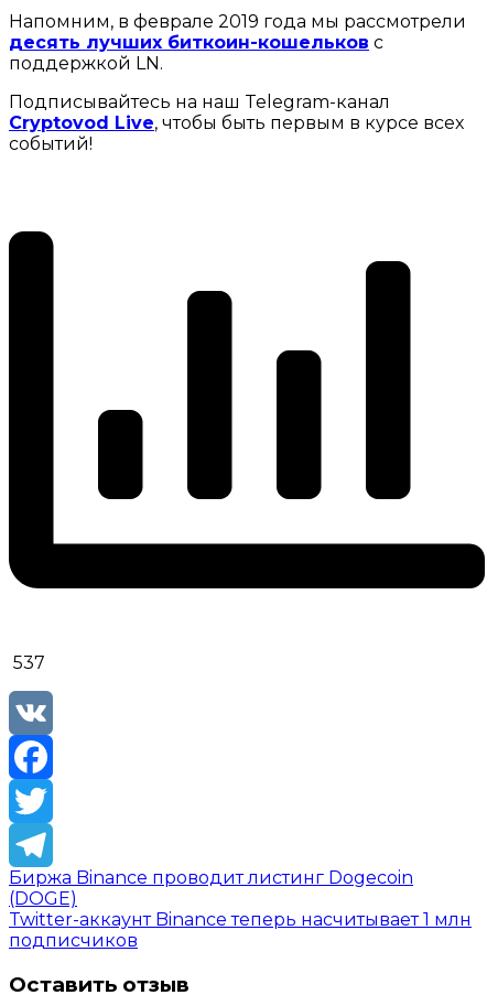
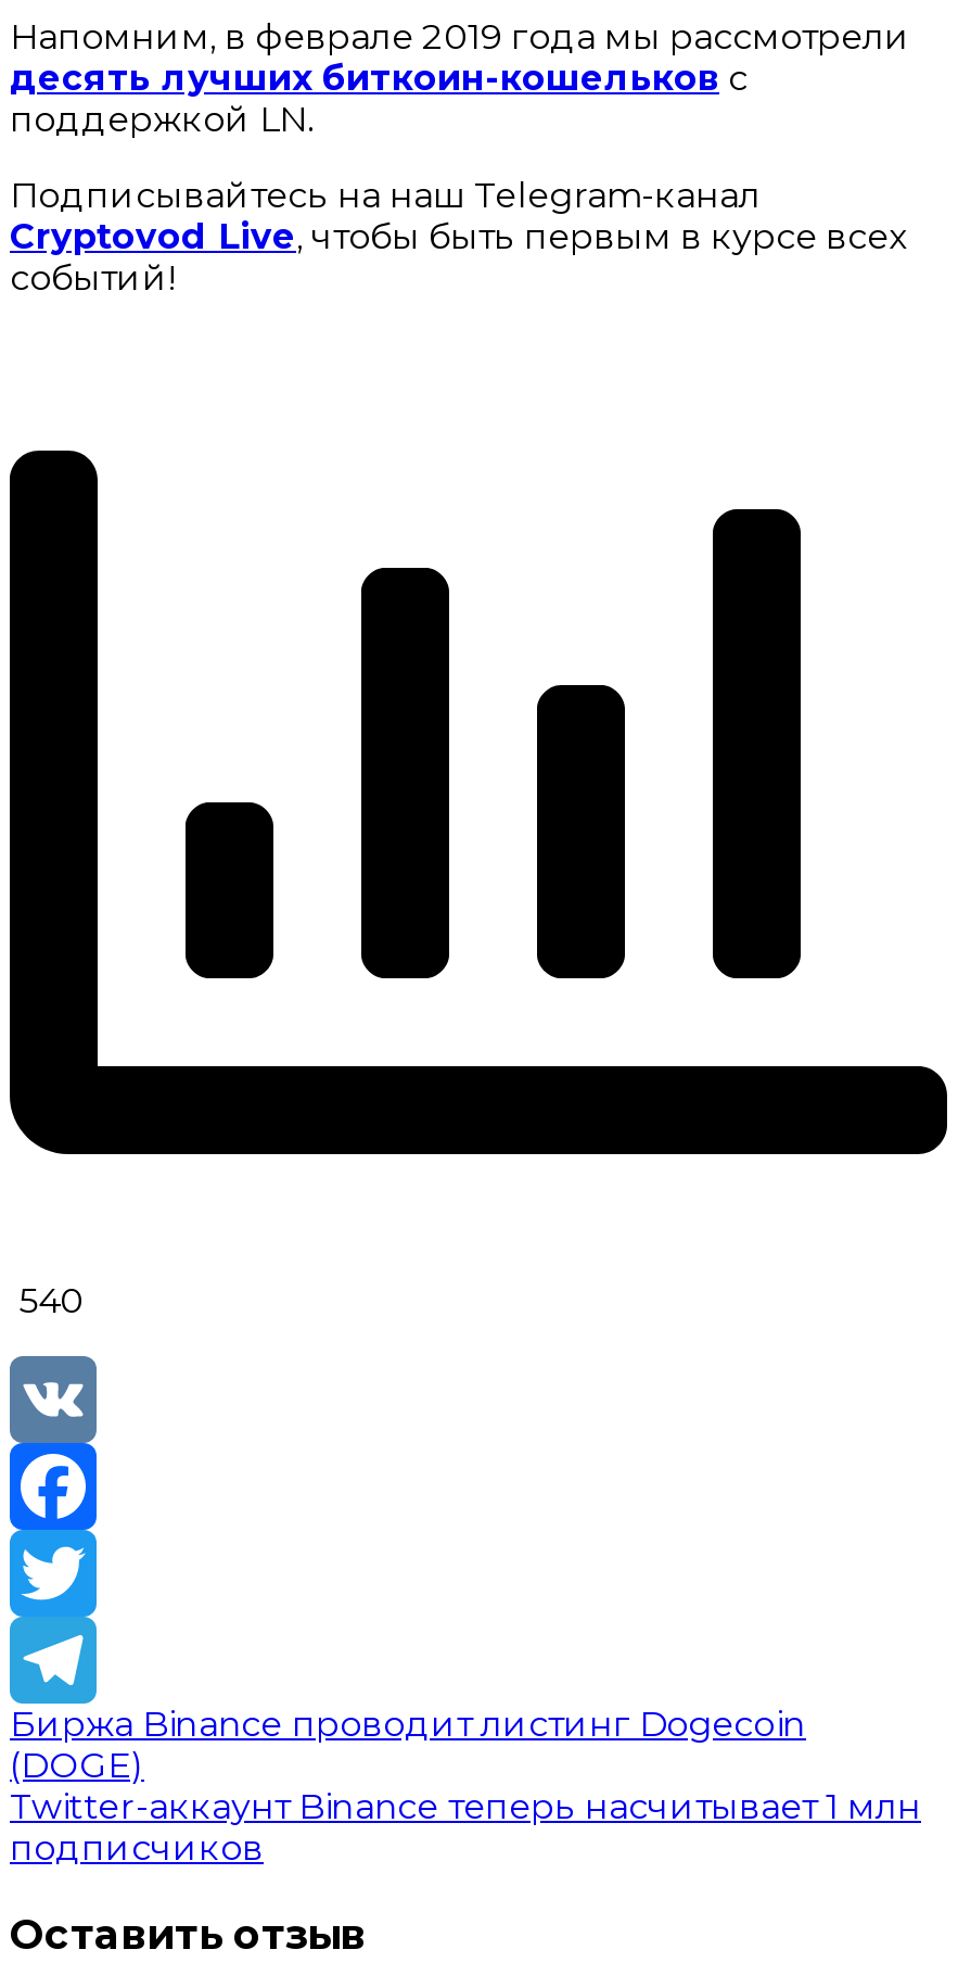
[9,652,50,673] 537 -> [10,1280,92,1321] 540

